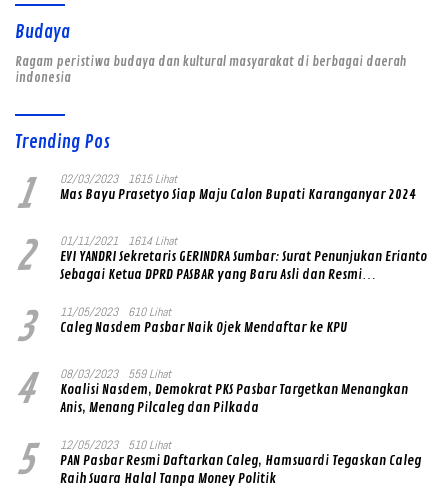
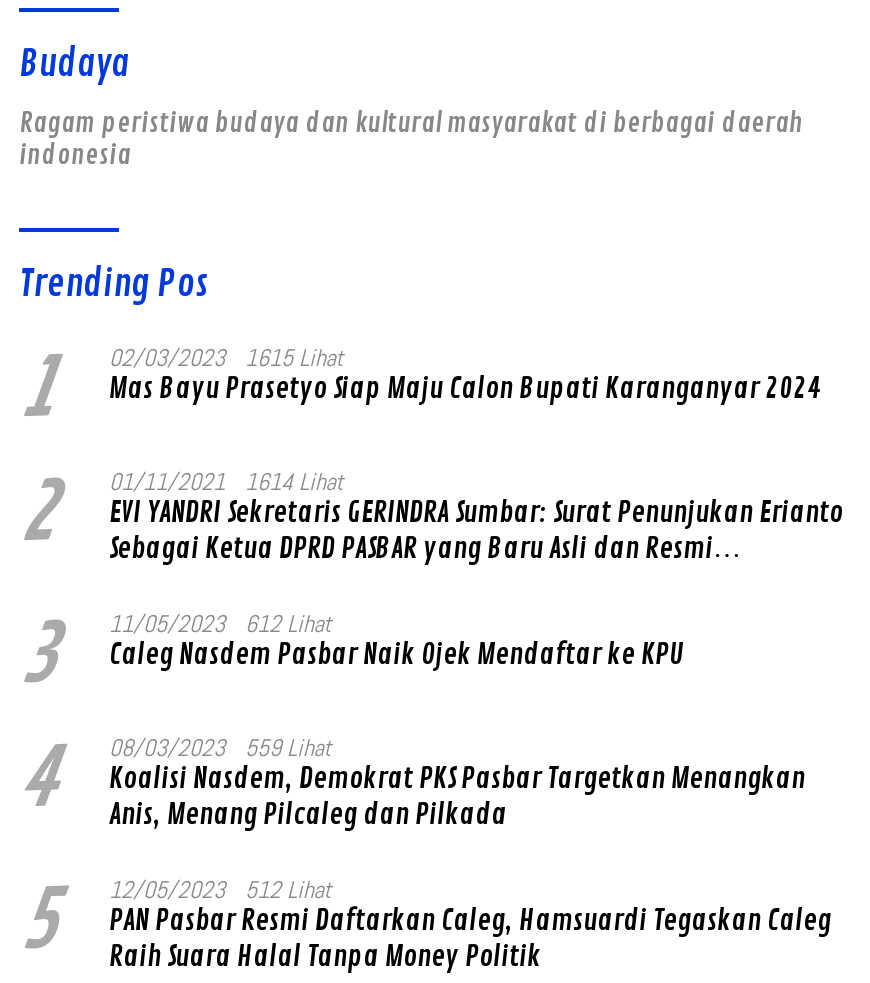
[15,303,348,353] 3 11/05/2023 Caleg Nasdem Pasbar Naik Ojek Mendaftar ke KPU 610 Lihat -> [19,605,685,705] 3 11/05/2023 Caleg Nasdem Pasbar Naik Ojek Mendaftar ke KPU 612 Lihat
[15,436,421,487] 5 12/05/2023 PAN Pasbar Resmi Daftarkan Caleg, Hamsuardi Tegaskan Caleg Raih Suara Halal Tanpa Money Politik 510 Lihat -> [19,871,831,973] 5 12/05/2023 PAN Pasbar Resmi Daftarkan Caleg, Hamsuardi Tegaskan Caleg Raih Suara Halal Tanpa Money Politik 512 Lihat

